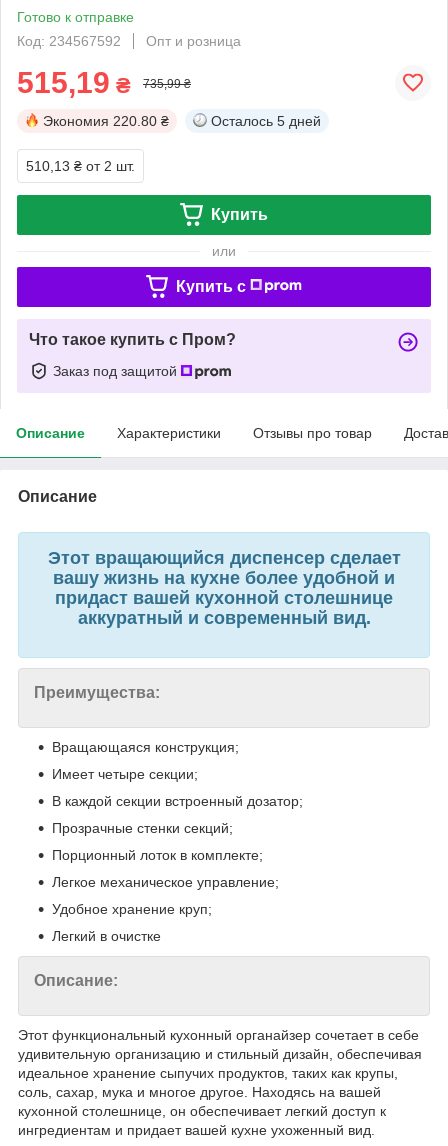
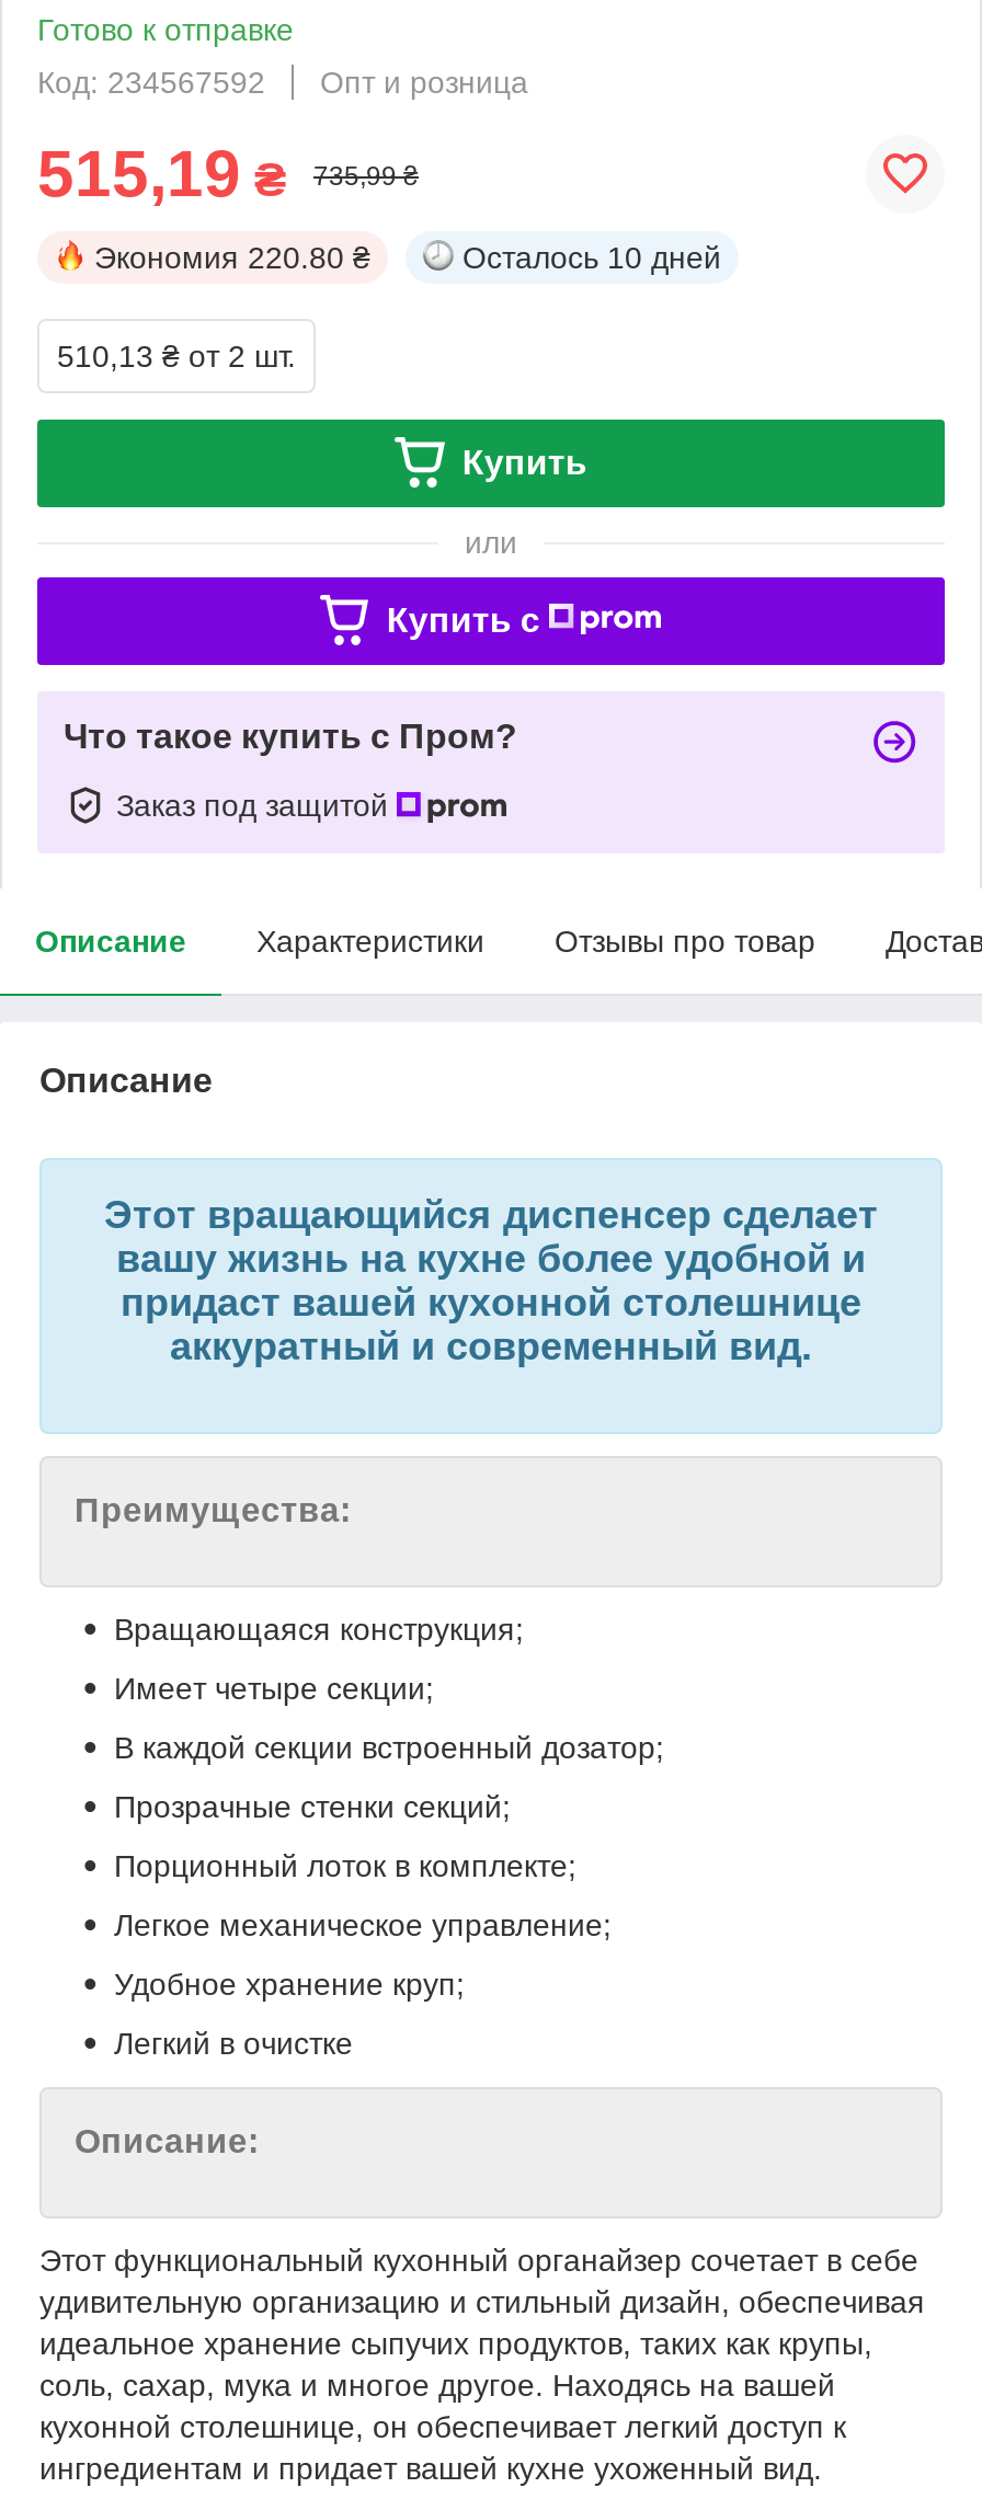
[211,113,321,129] Осталось 5 дней -> [463,239,721,275] Осталось 10 дней

